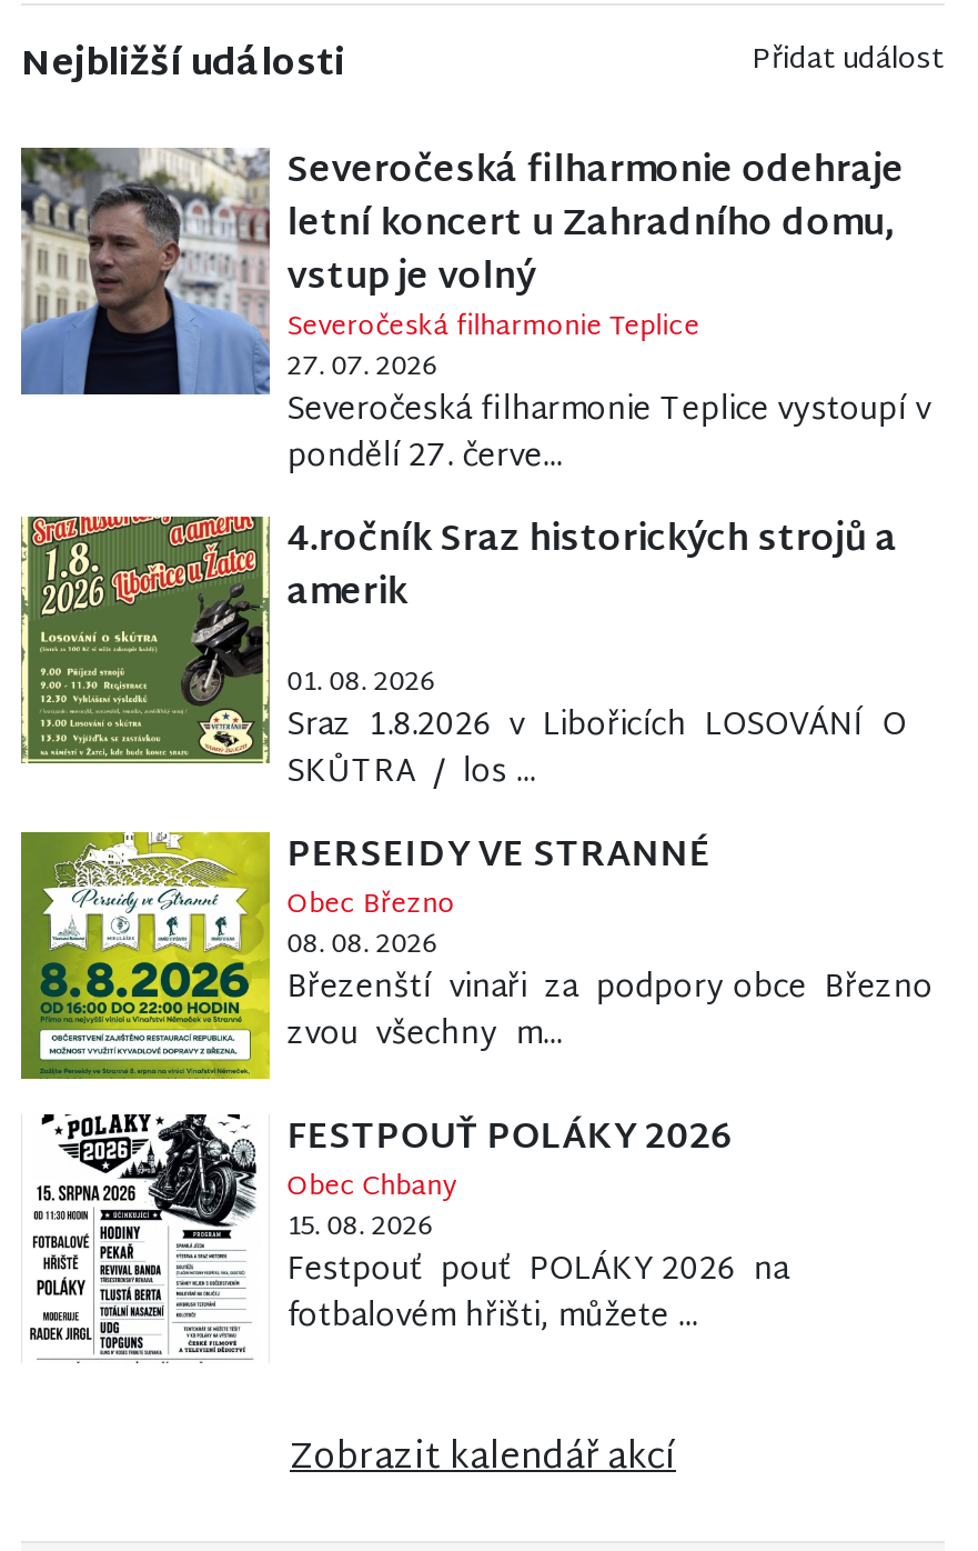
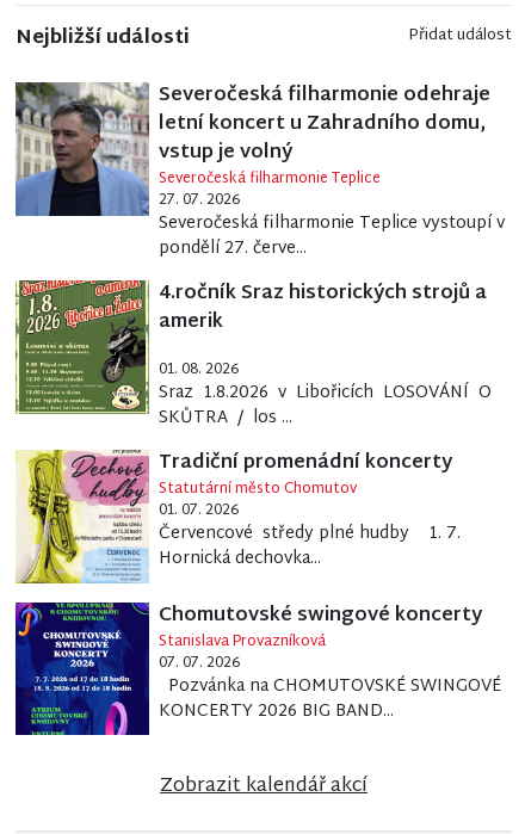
[19,825,933,1081] [image] | PERSEIDY VE STRANNÉ | Obec Březno | 08. 08. 2026 | Březenští vinaři za podpory obce Březno | zvou všechny m... -> [16,446,465,583] [image] | Tradiční promenádní koncerty | Statutární město Chomutov | 01. 07. 2026 | Červencové středy plné hudby 1. 7. | Hornická dechovka...
[21,1109,797,1363] [image] | FESTPOUŤ POLÁKY 2026 | Obec Chbany | 15. 08. 2026 | Festpouť pouť POLÁKY 2026 na | fotbalovém hřišti, můžete ... -> [14,598,501,736] [image] | Chomutovské swingové koncerty | Stanislava Provazníková | 07. 07. 2026 | Pozvánka na CHOMUTOVSKÉ SWINGOVÉ | KONCERTY 2026 BIG BAND...

